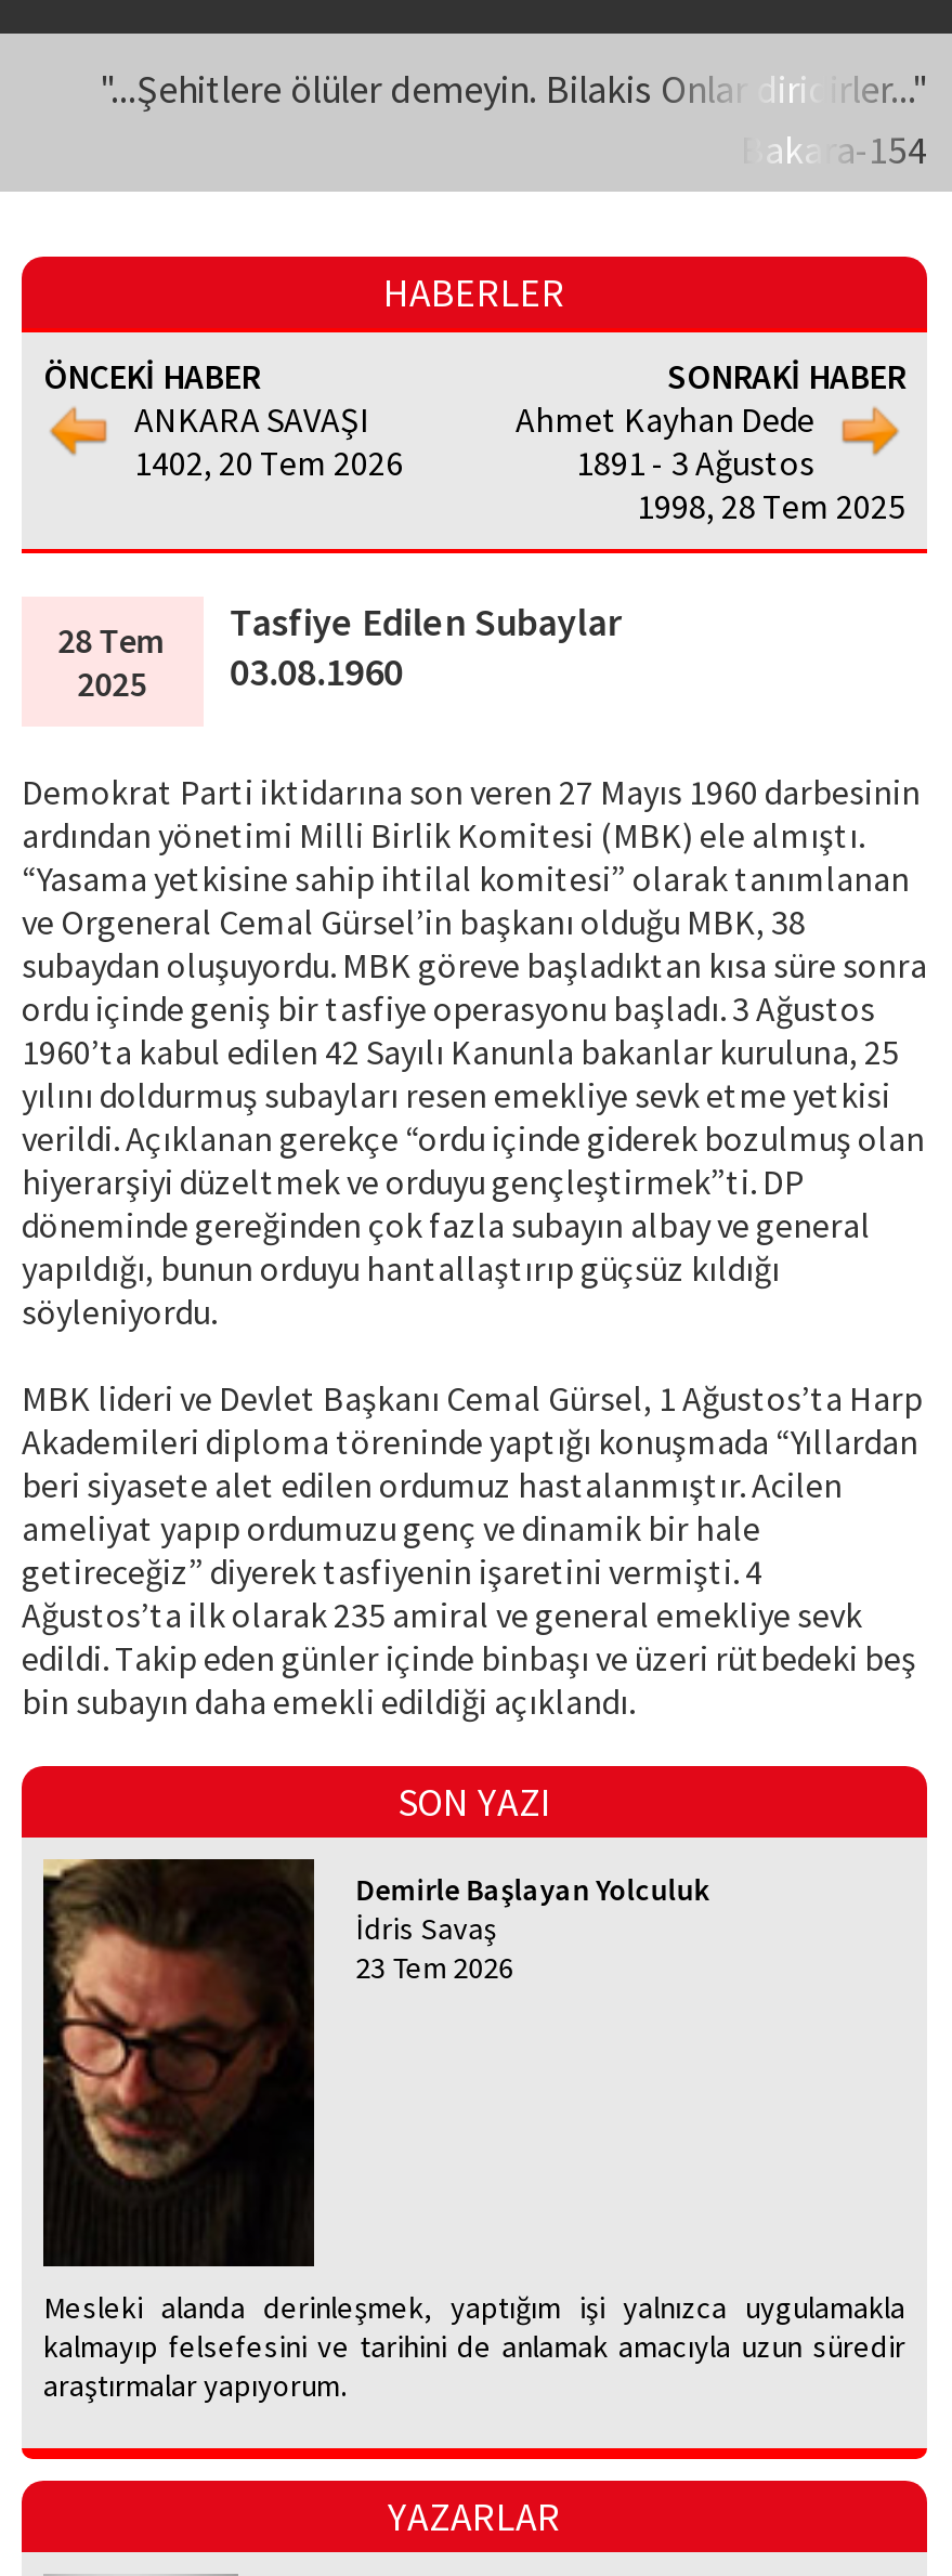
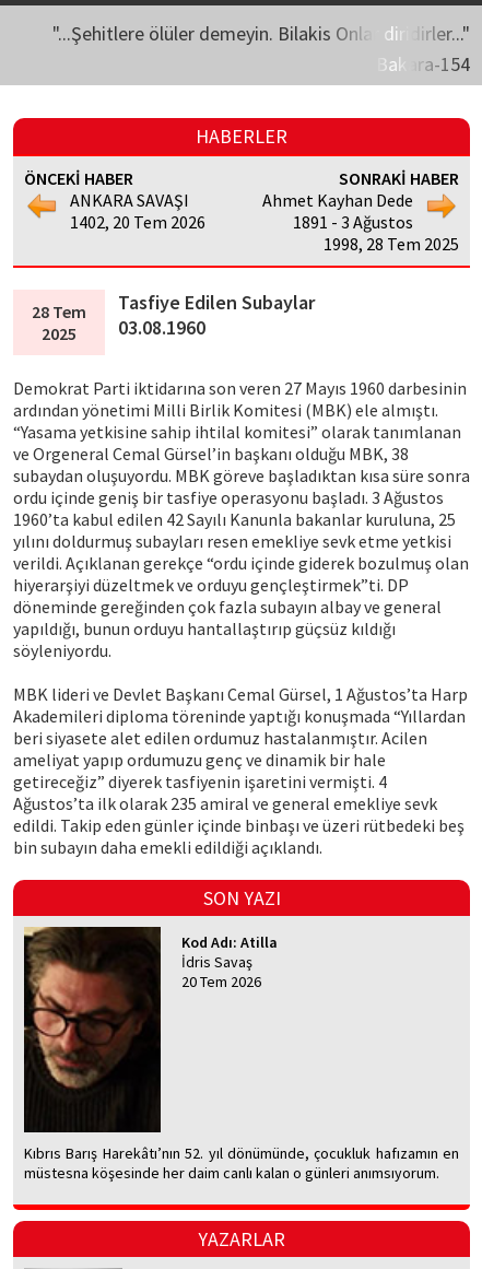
[356,1871,709,1910] Demirle Başlayan Yolculuk -> [182,933,278,952] Kod Adı: Atilla
[356,1949,514,1988] 23 Tem 2026 -> [182,972,262,992] 20 Tem 2026
[43,2289,905,2406] Mesleki alanda derinleşmek, yaptığım işi yalnızca uygulamakla | kalmayıp felsefesini ve tarihini de anlamak amacıyla uzun süredir | araştırmalar yapıyorum. -> [24,1144,459,1183] Kıbrıs Barış Harekâtı’nın 52. yıl dönümünde, çocukluk hafızamın en | müstesna köşesinde her daim canlı kalan o günleri anımsıyorum.

